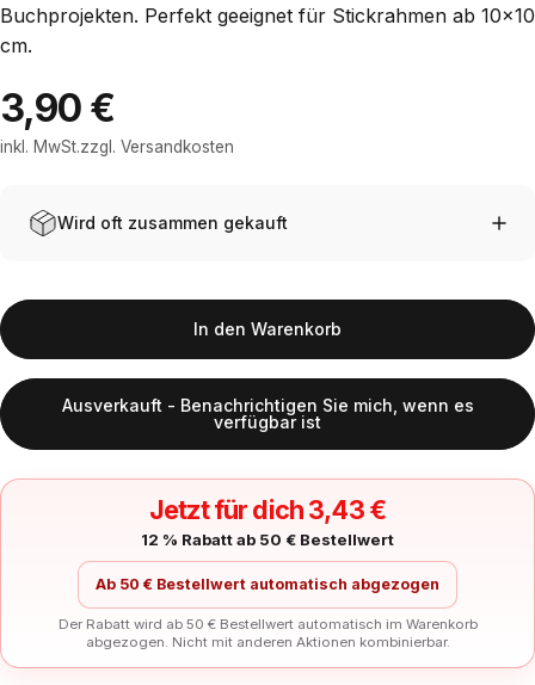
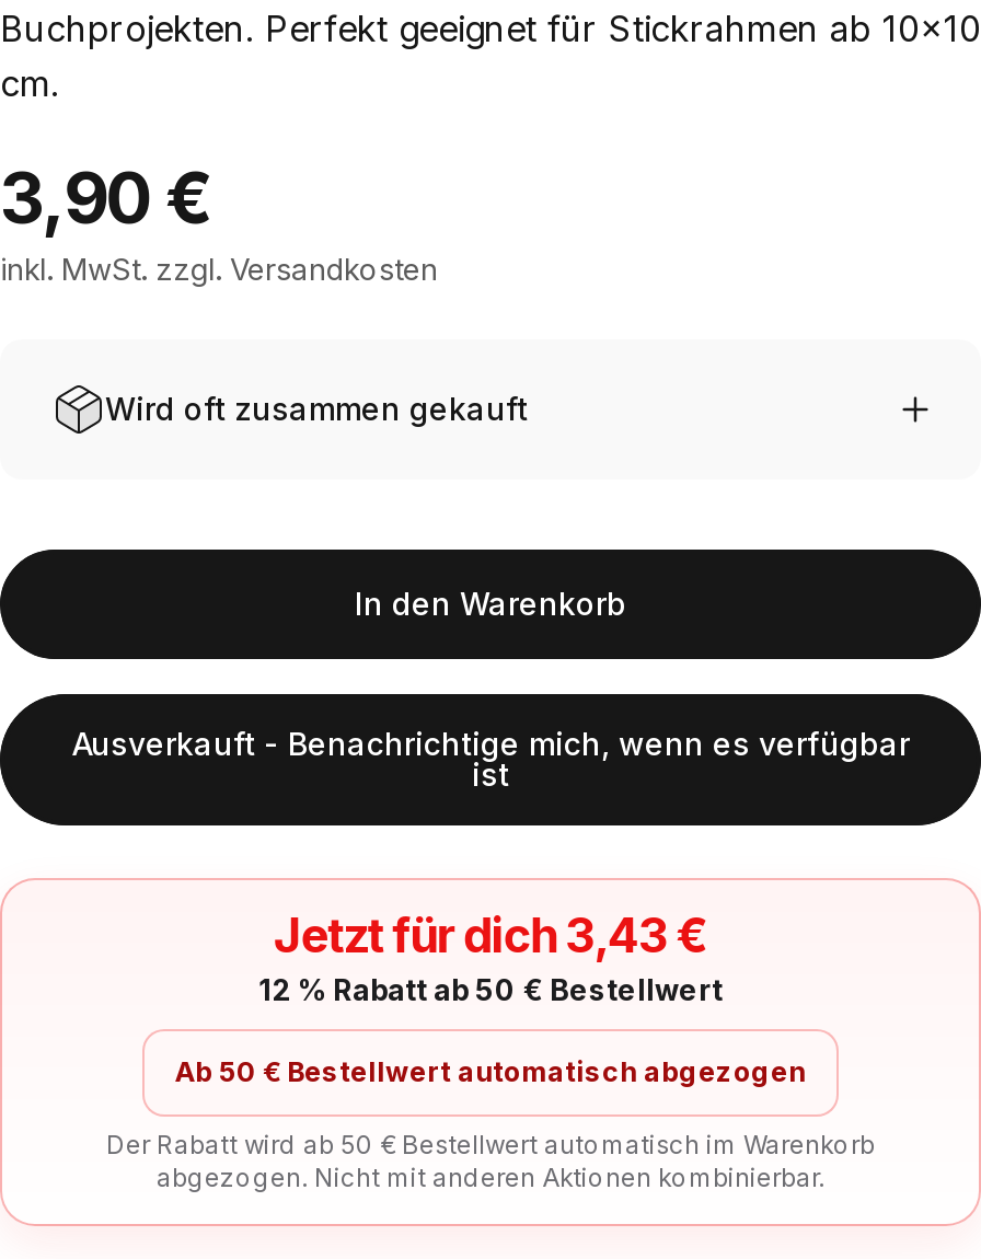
[62,395,473,432] Ausverkauft - Benachrichtigen Sie mich, wenn es | verfügbar ist -> [71,725,910,793] Ausverkauft - Benachrichtige mich, wenn es verfügbar | ist

